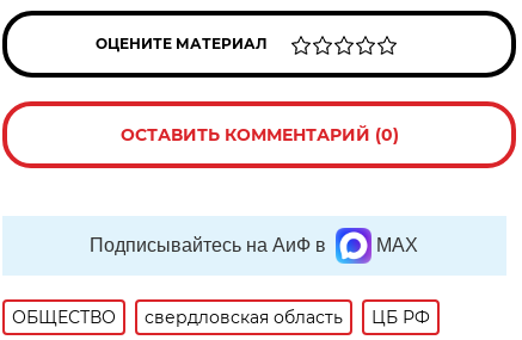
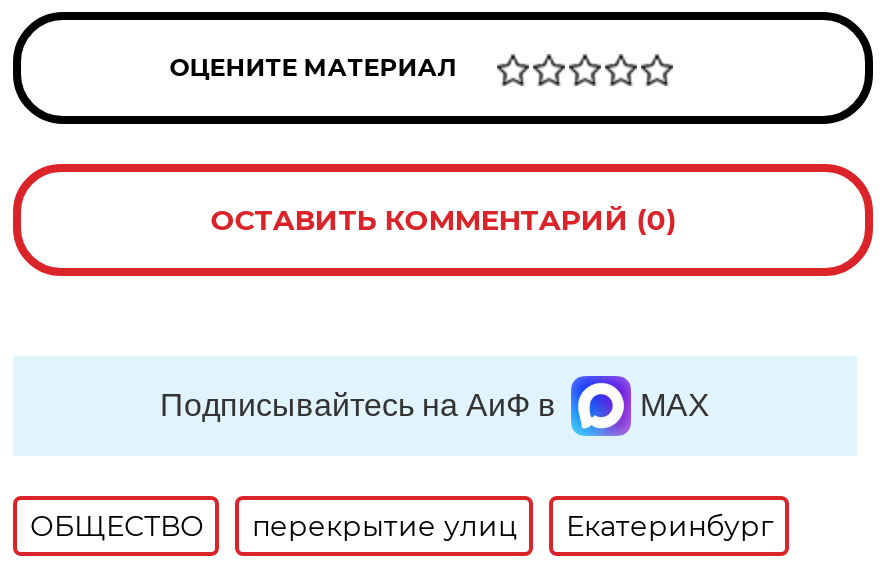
[145,306,431,328] свердловская область | ЦБ РФ -> [252,508,774,544] перекрытие улиц | Екатеринбург

